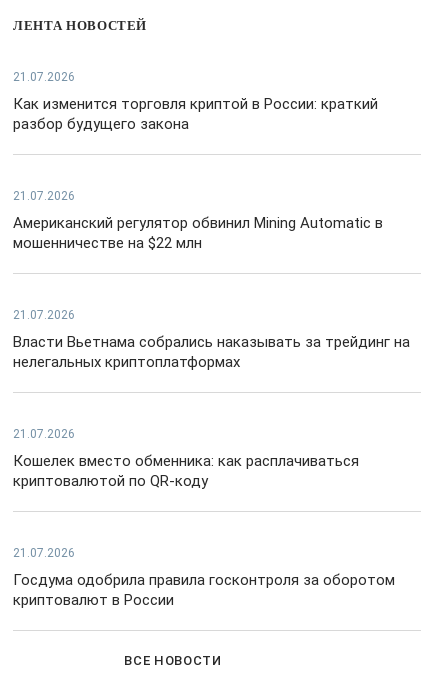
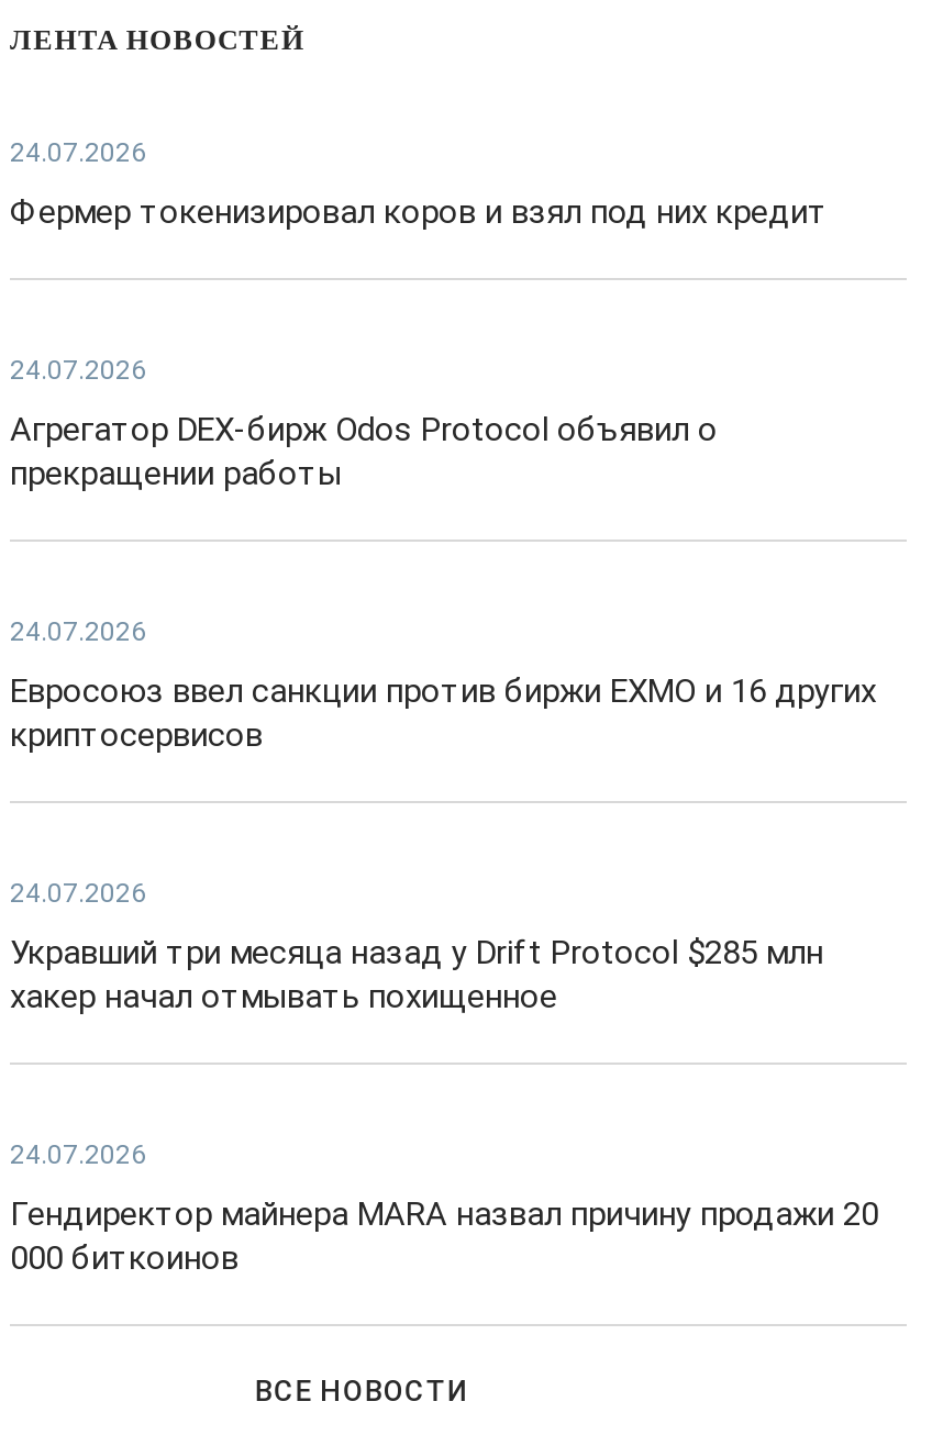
[13,69,75,83] 21.07.2026 -> [10,136,146,167] 24.07.2026
[13,94,378,132] Как изменится торговля криптой в России: краткий | разбор будущего закона -> [10,191,828,231] Фермер токенизировал коров и взял под них кредит
[13,188,75,202] 21.07.2026 -> [10,354,146,385] 24.07.2026
[13,213,383,251] Американский регулятор обвинил Mining Automatic в | мошенничестве на $22 млн -> [10,409,718,492] Агрегатор DEX‑бирж Odos Protocol объявил о | прекращении работы
[13,307,75,321] 21.07.2026 -> [10,615,146,646] 24.07.2026
[13,332,410,370] Власти Вьетнама собрались наказывать за трейдинг на | нелегальных криптоплатформах -> [10,670,876,754] Евросоюз ввел санкции против биржи EXMO и 16 других | криптосервисов
[13,426,75,440] 21.07.2026 -> [10,877,146,908] 24.07.2026
[13,451,359,489] Кошелек вместо обменника: как расплачиваться | криптовалютой по QR-коду -> [10,932,823,1015] Укравший три месяца назад у Drift Protocol $285 млн | хакер начал отмывать похищенное
[13,545,75,559] 21.07.2026 -> [10,1138,146,1169] 24.07.2026
[13,570,395,608] Госдума одобрила правила госконтроля за оборотом | криптовалют в России -> [10,1193,878,1277] Гендиректор майнера MARA назвал причину продажи 20 | 000 биткоинов

